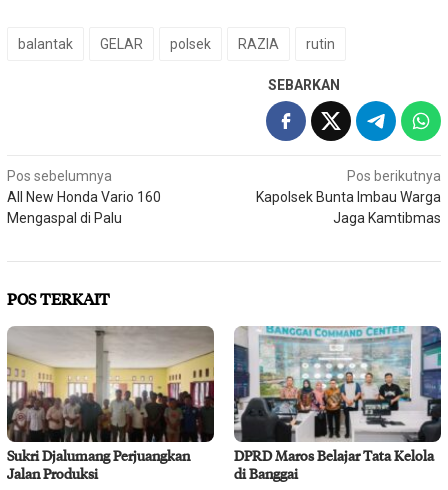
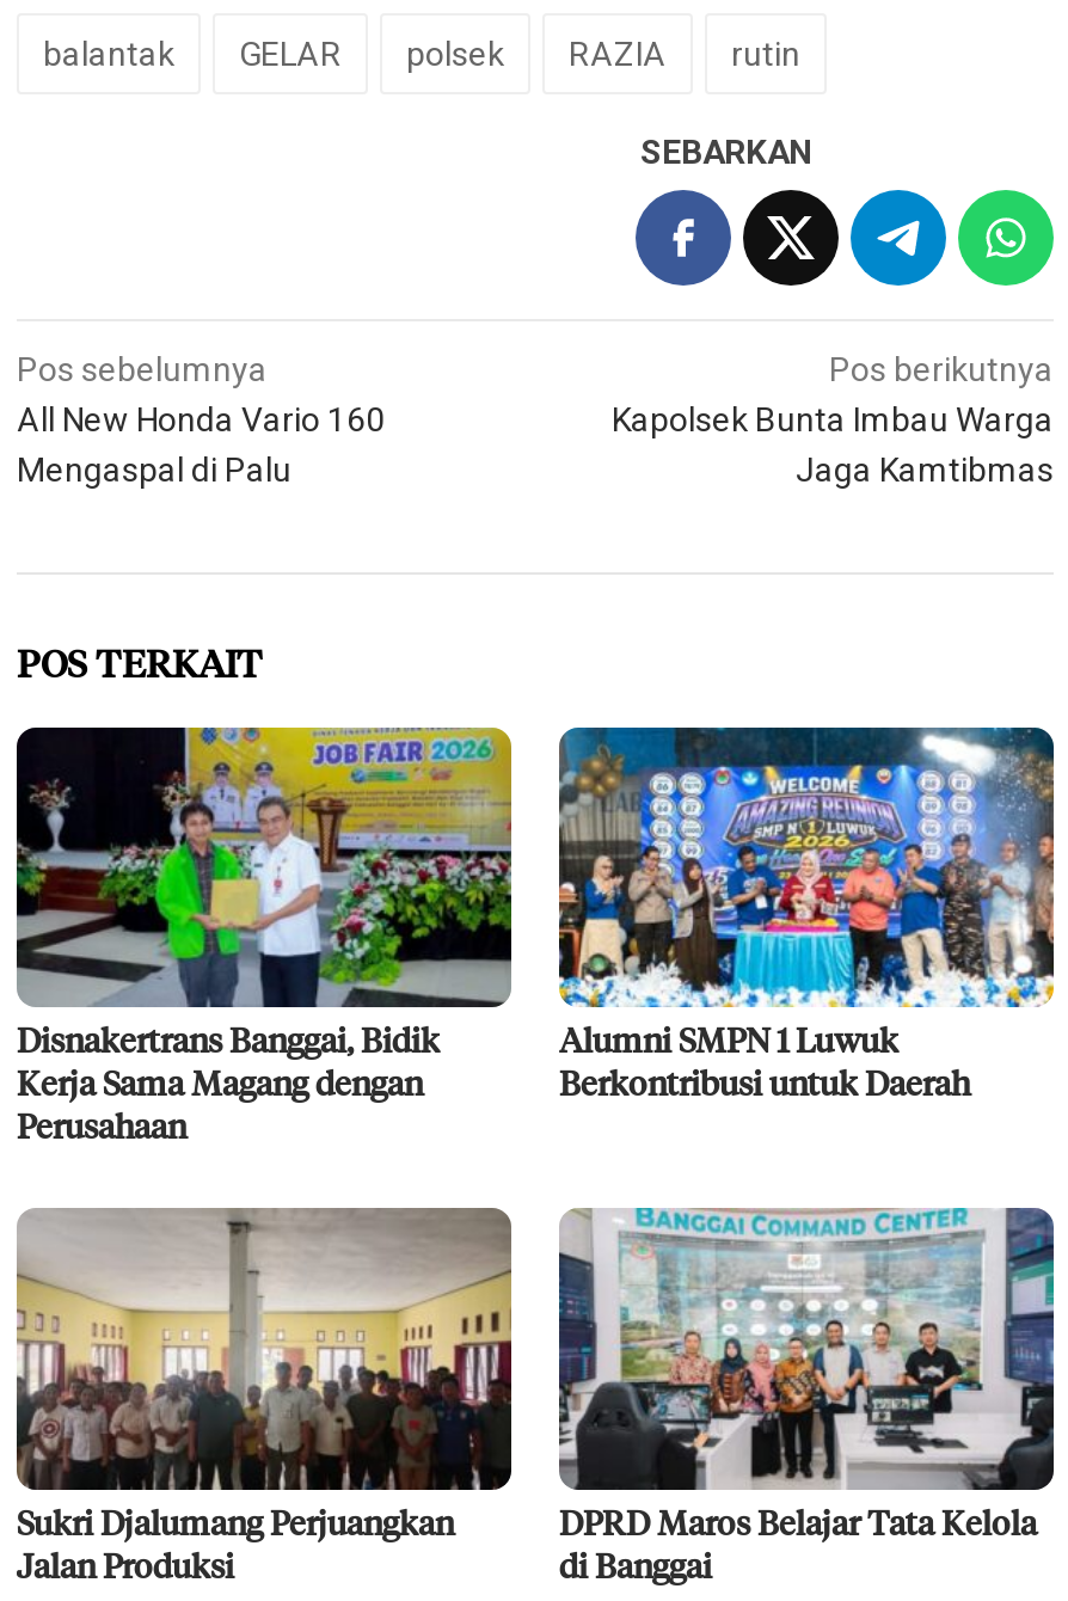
none -> [14,725,514,1149] [image] | Disnakertrans Banggai, Bidik | Kerja Sama Magang dengan | Perusahaan
none -> [557,725,1056,1106] [image] | Alumni SMPN 1 Luwuk | Berkontribusi untuk Daerah

